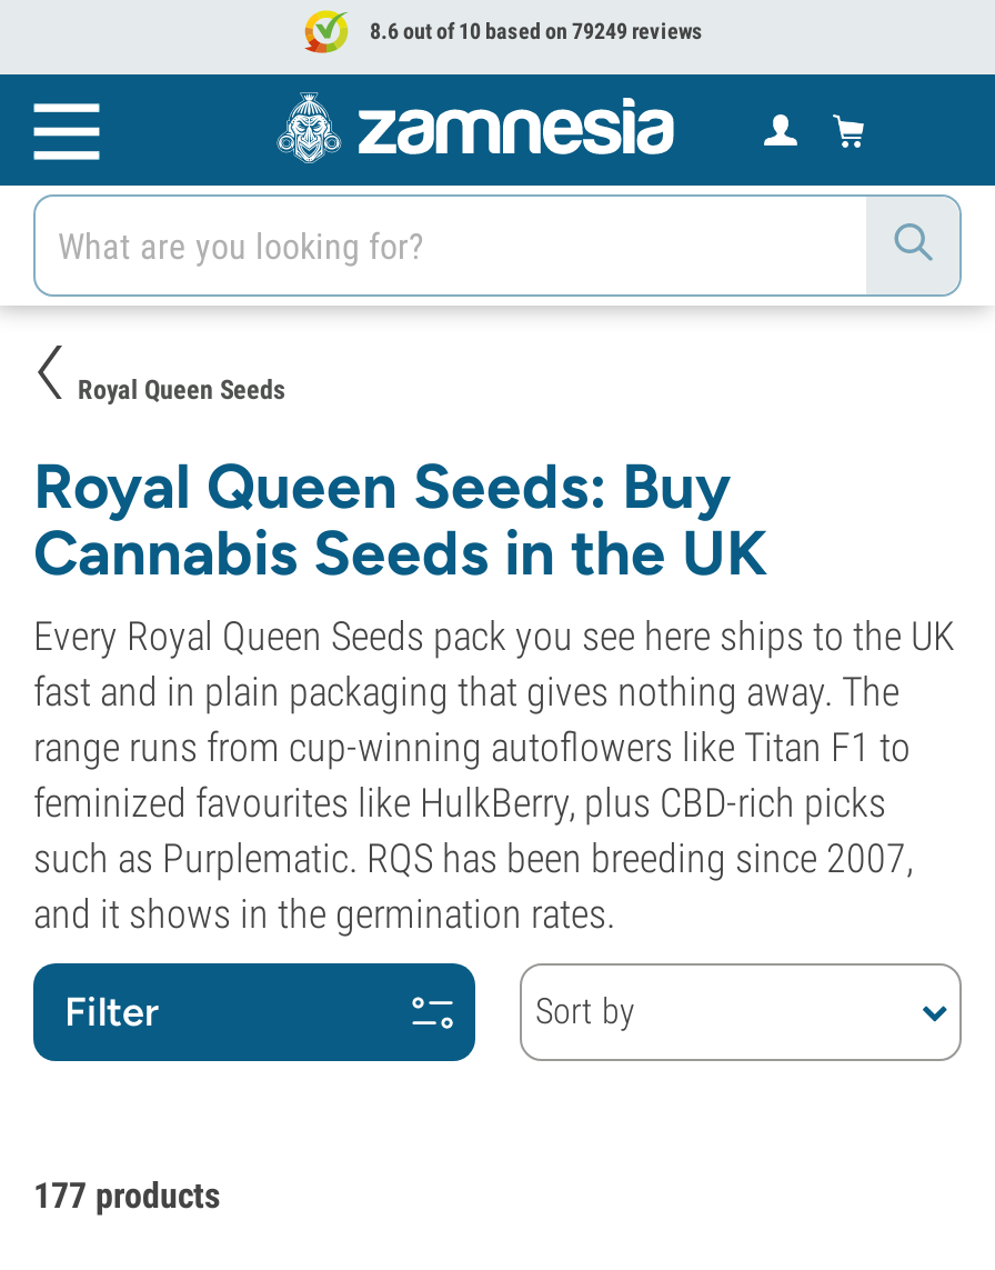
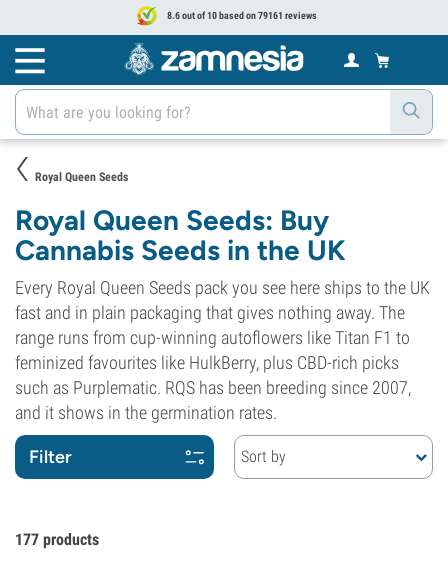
[365,19,703,43] 8.6 out of 10 based on 79249 reviews -> [164,10,316,21] 8.6 out of 10 based on 79161 reviews

